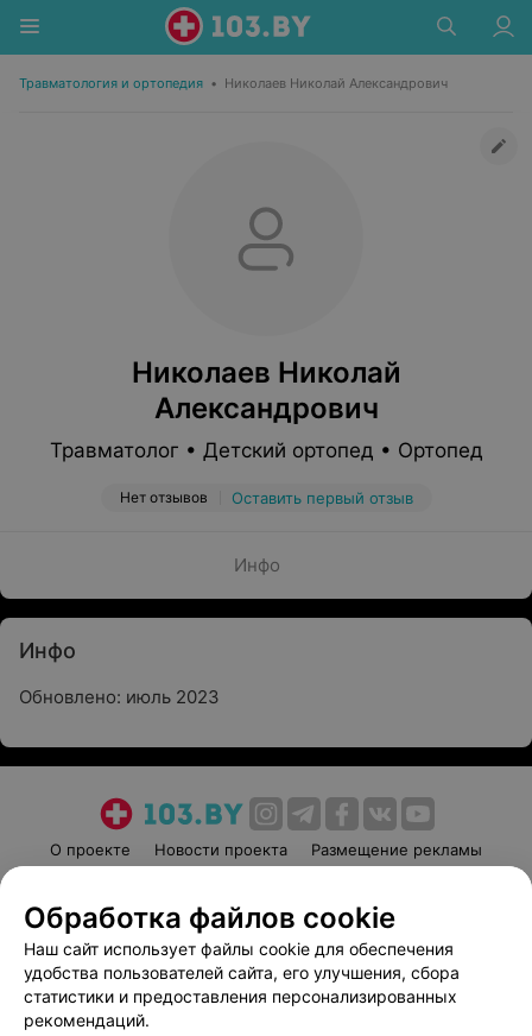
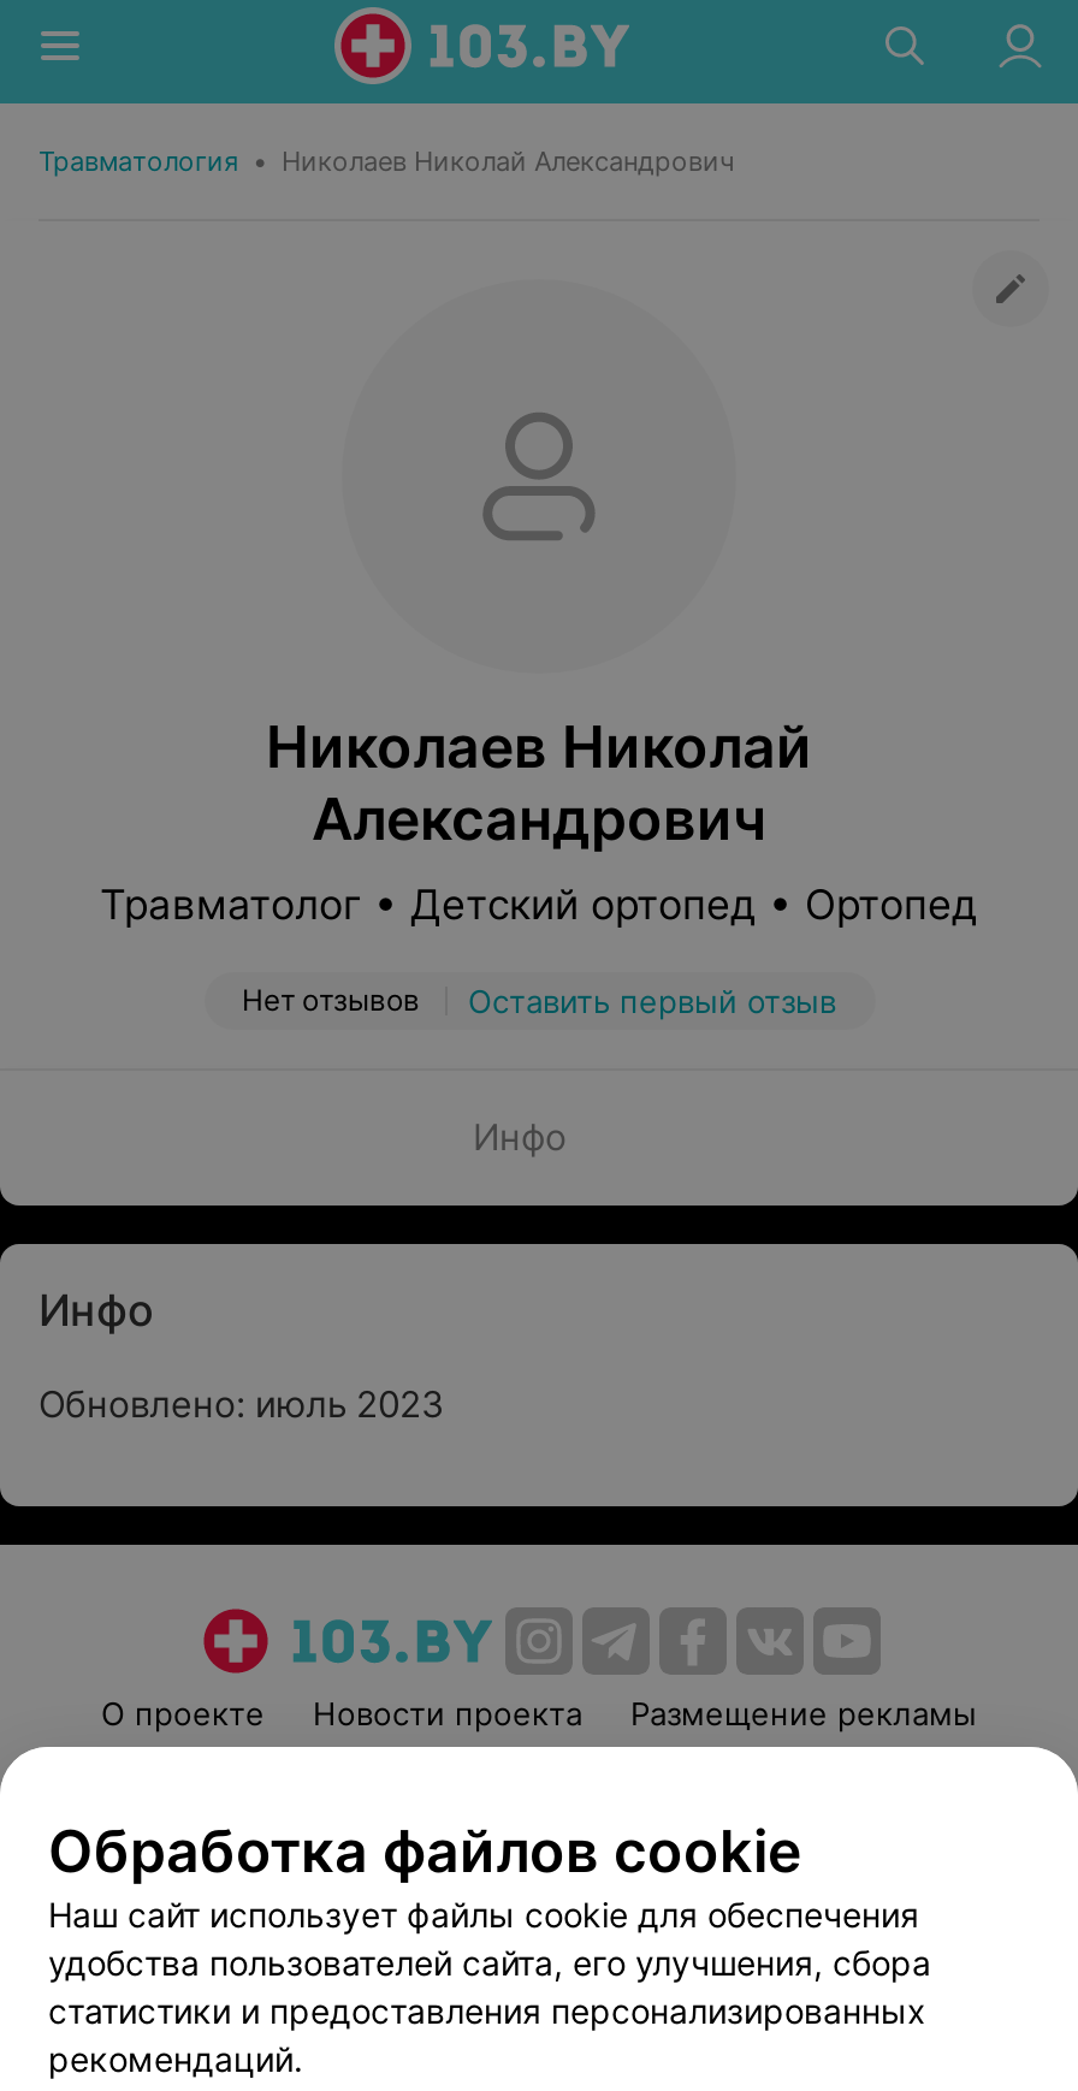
[19,75,448,91] Травматология и ортопедия • Николаев Николай Александрович -> [38,144,734,178] Травматология • Николаев Николай Александрович

